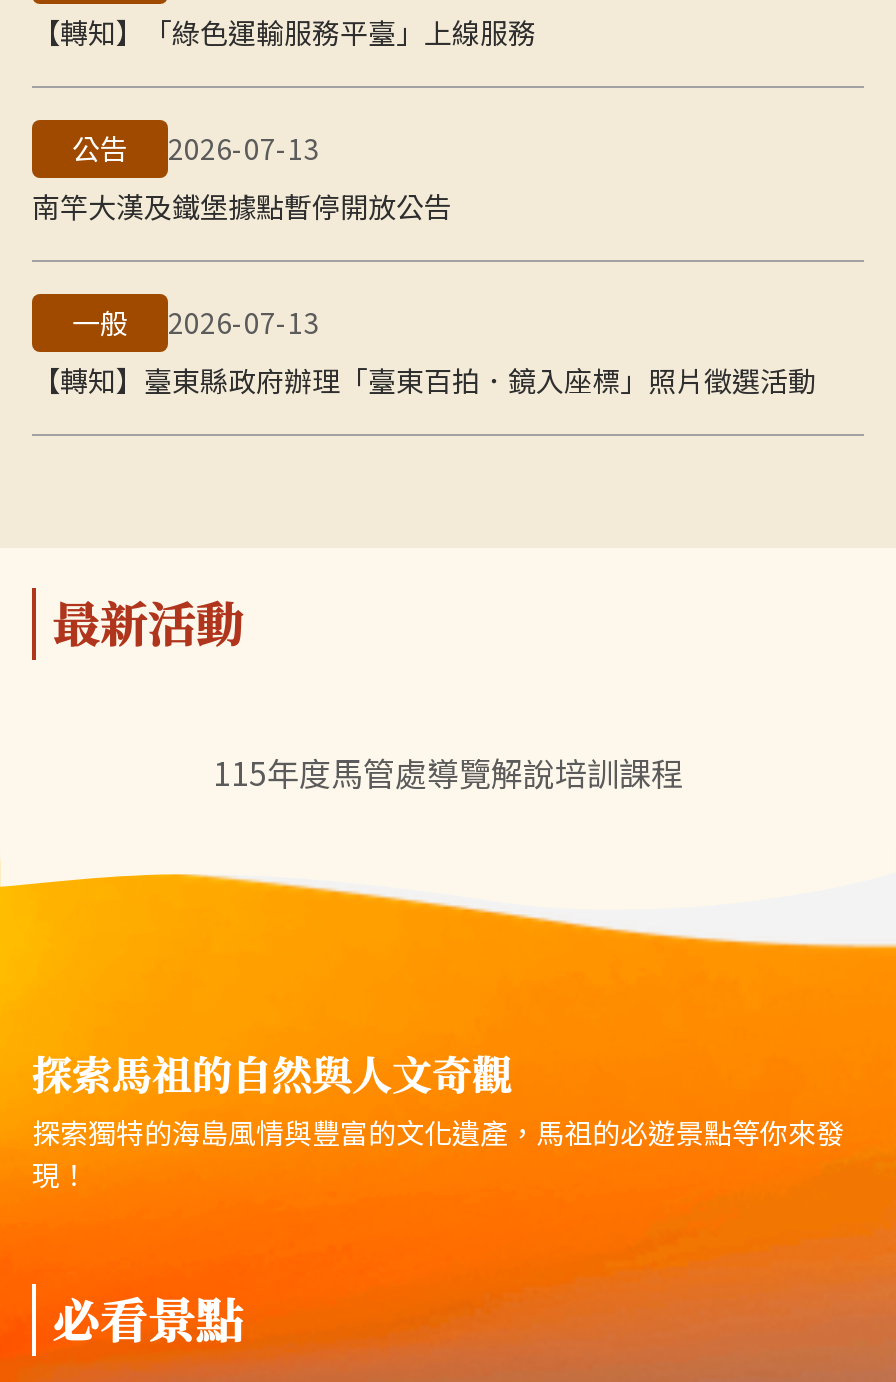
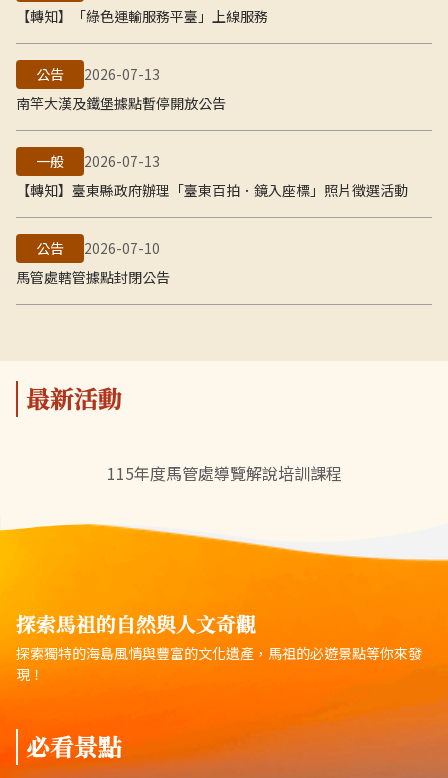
none -> [16,238,170,287] 公告 | 2026-07-10 | 馬管處轄管據點封閉公告

